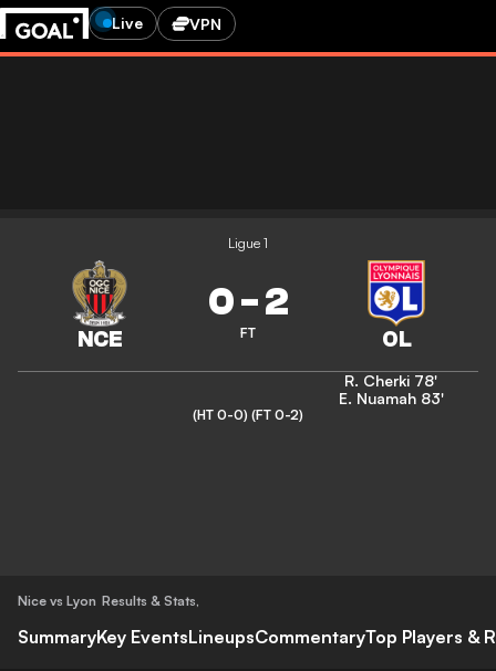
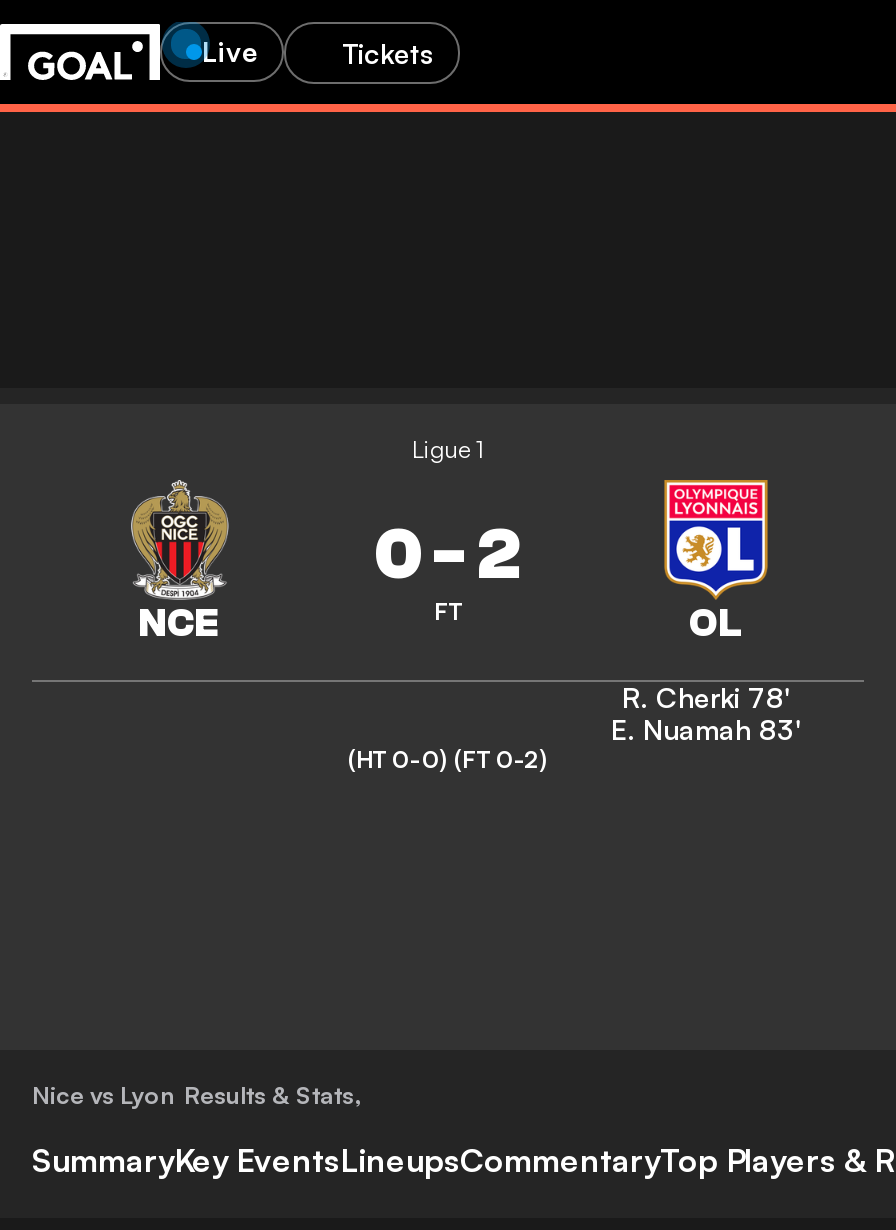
[189,14,221,33] VPN -> [342,35,434,69] Tickets

